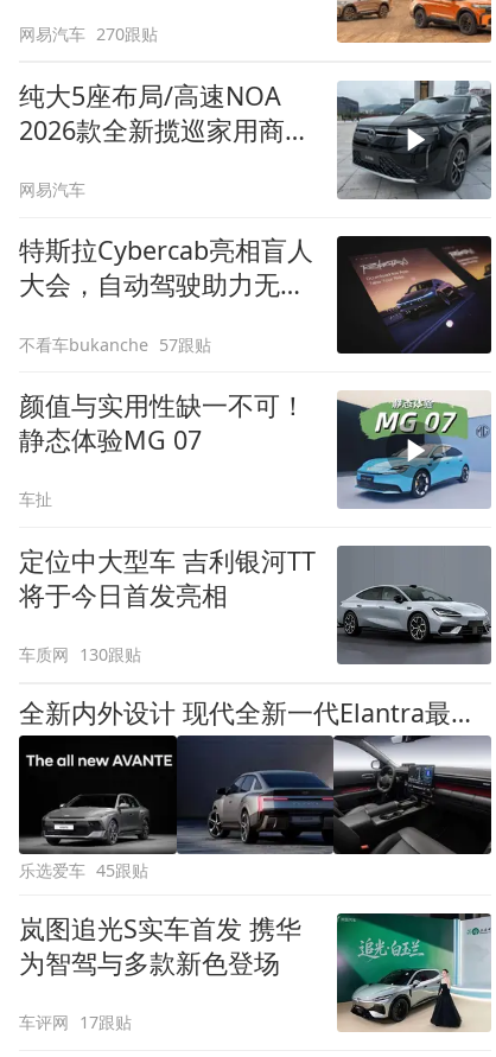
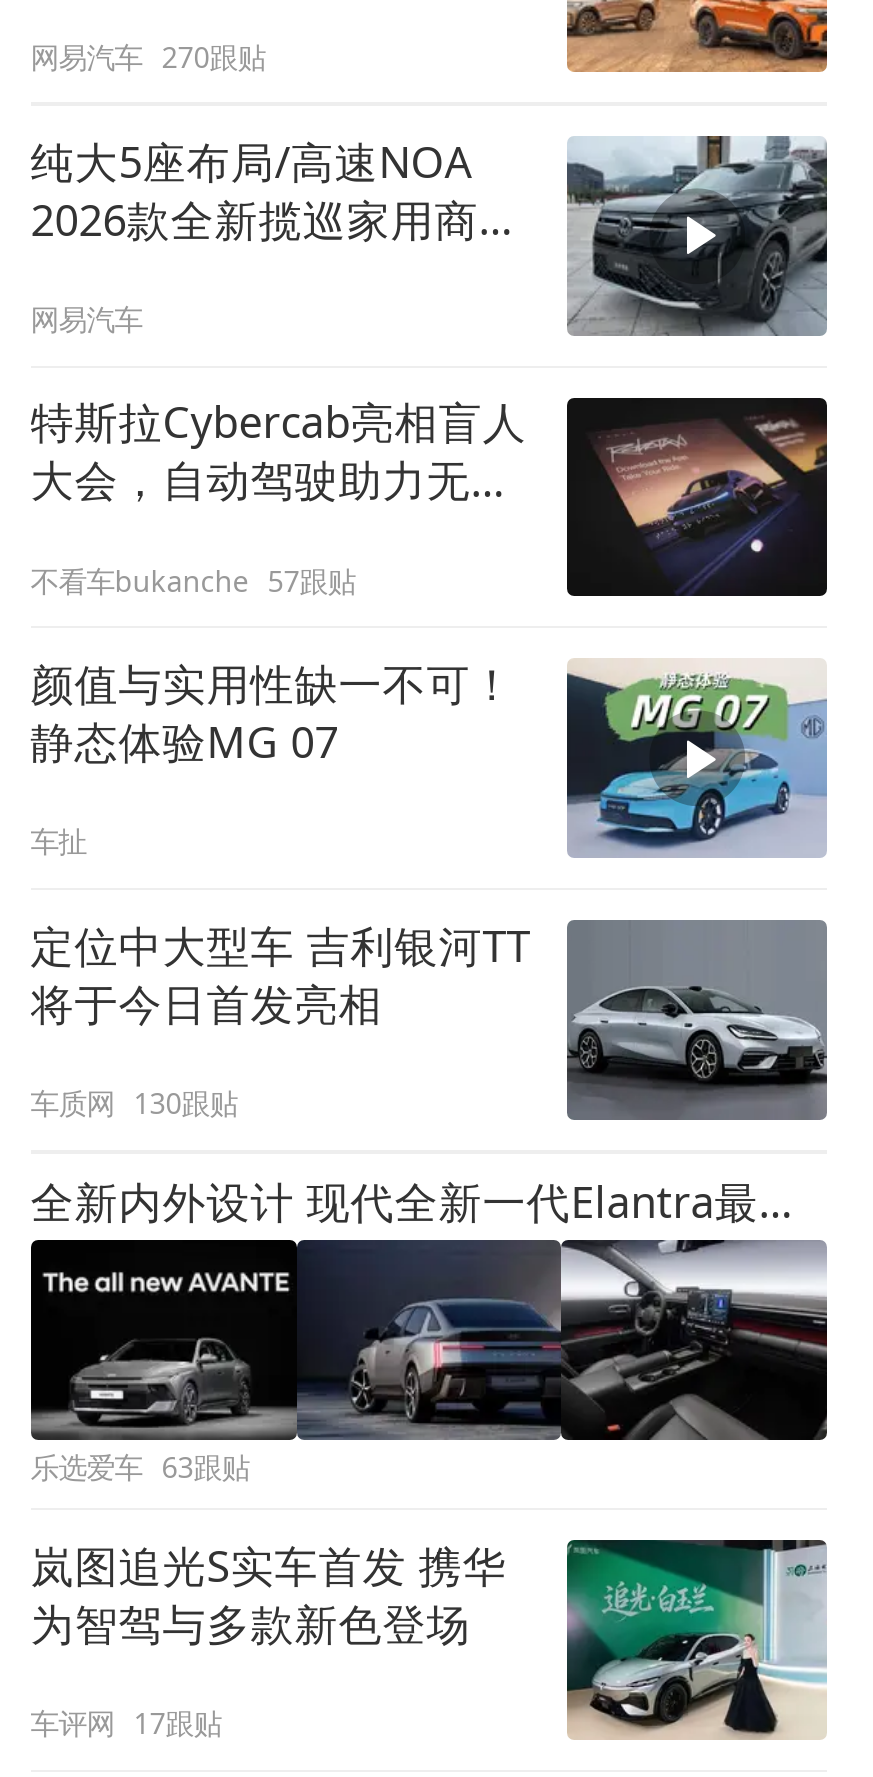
[19,859,149,882] 乐选爱车 45跟贴 -> [30,1449,250,1487] 乐选爱车 63跟贴

